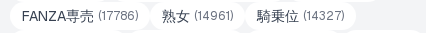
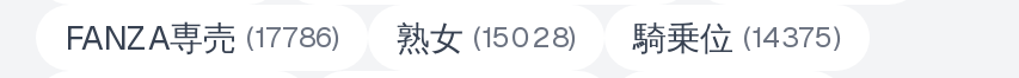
[162,7,344,25] 熟女 (14961) | 騎乗位 (14327) -> [397,17,841,59] 熟女 (15028) | 騎乗位 (14375)

